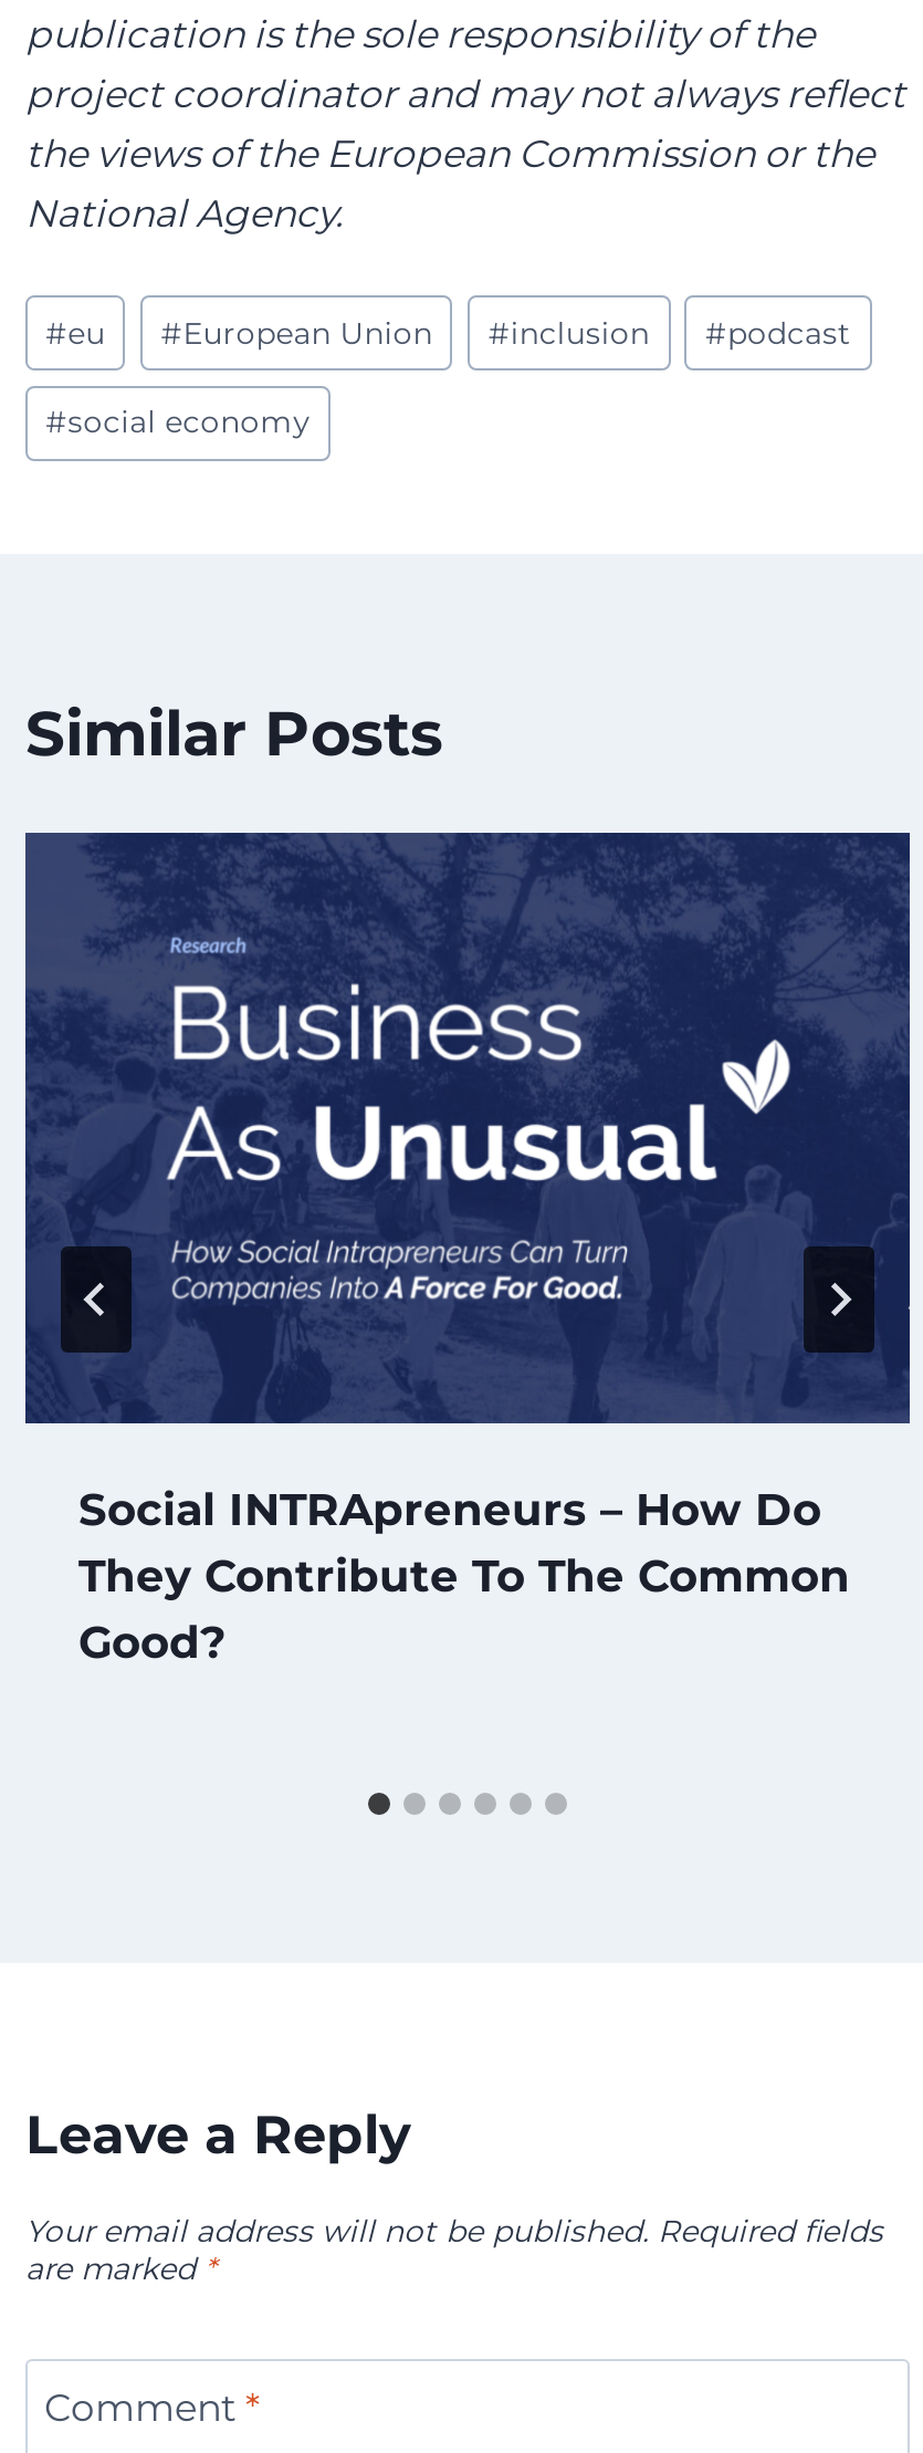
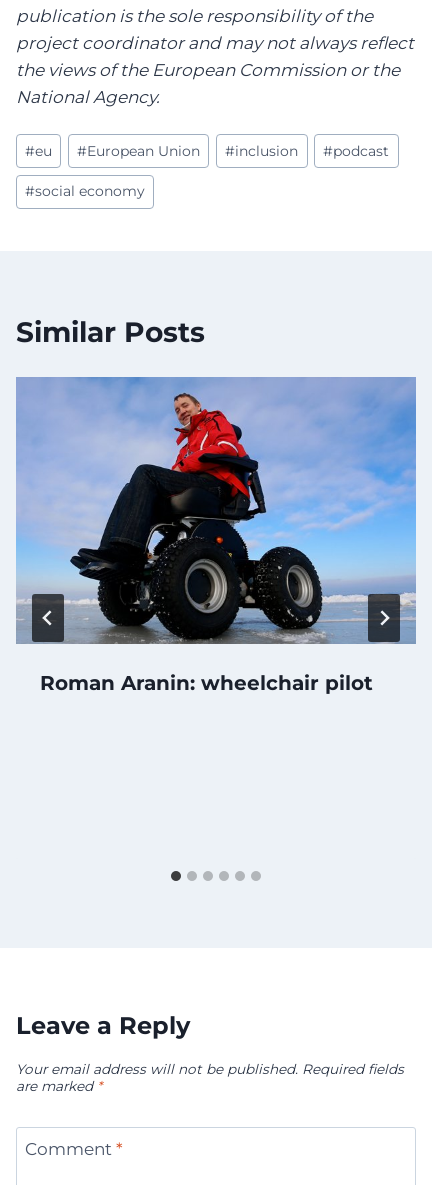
[23,831,912,1668] [image] | Social INTRApreneurs – How Do | They Contribute To The Common | Good? -> [16,376,417,694] [image] | Roman Aranin: wheelchair pilot

